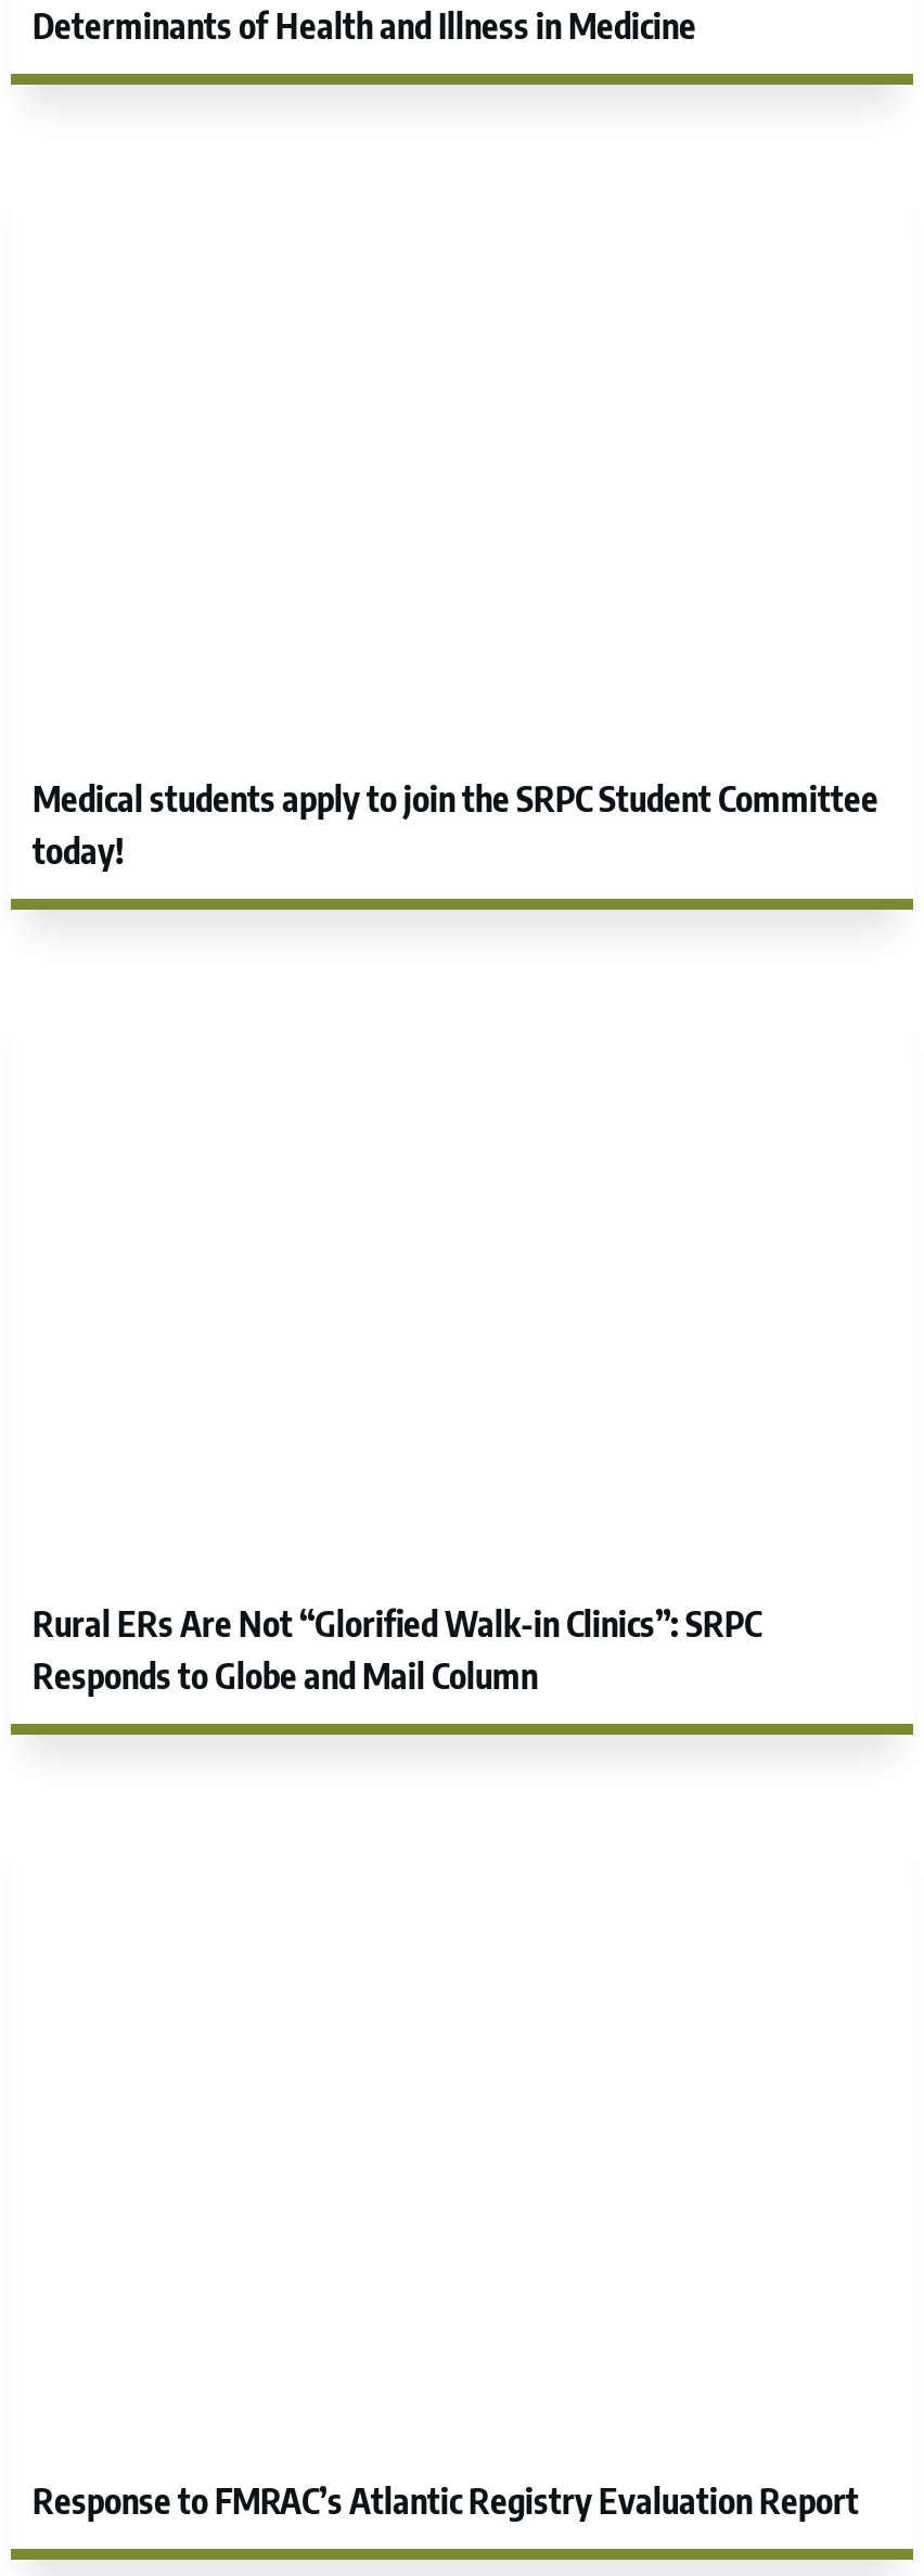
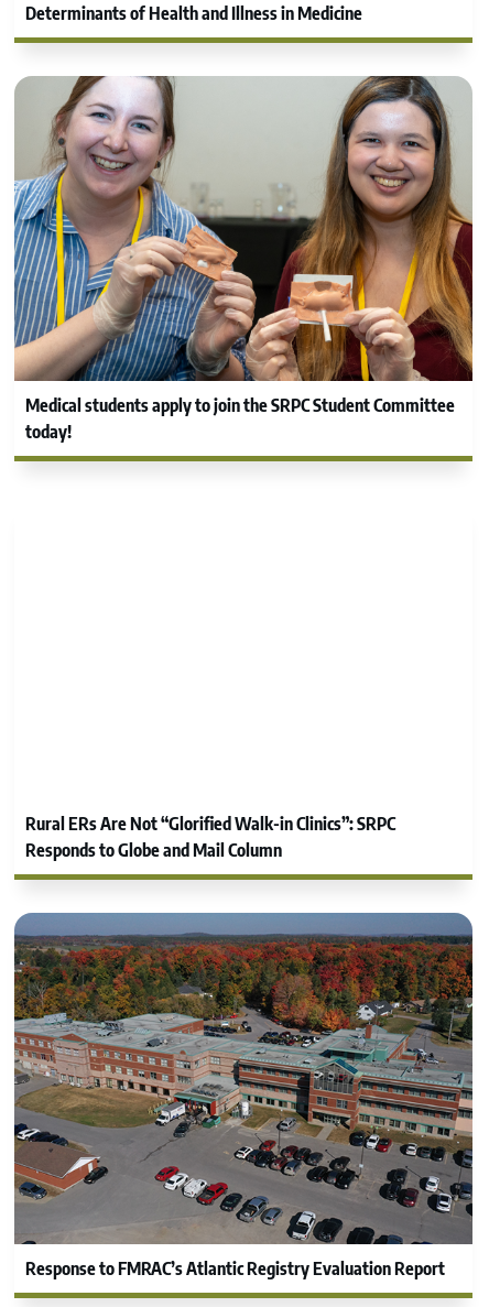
none -> [13,75,474,382] [image]
none -> [13,912,474,1245] [image]

